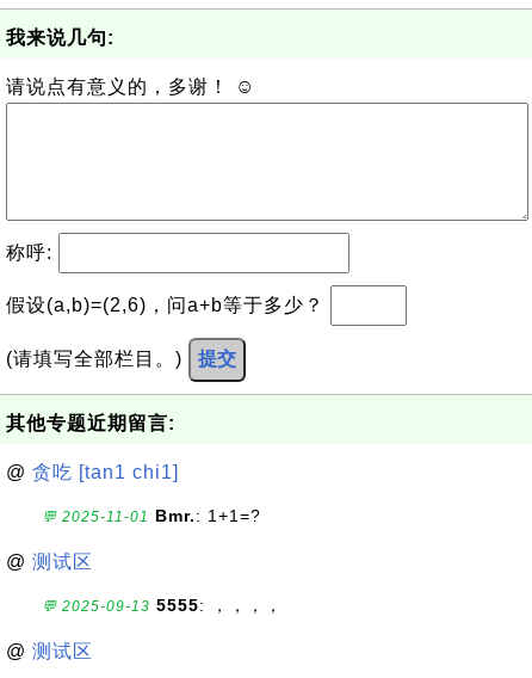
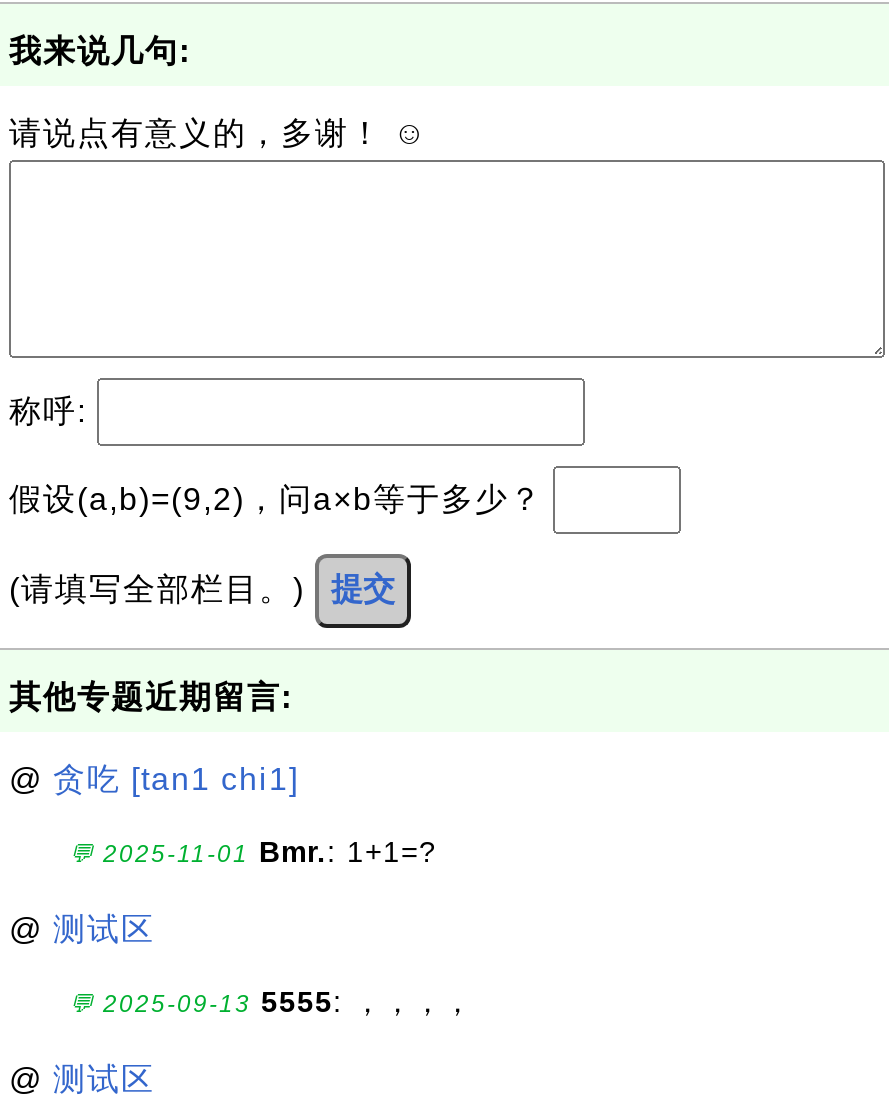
[6,295,330,315] 假设(a,b)=(2,6)，问a+b等于多少？ -> [9,482,553,516] 假设(a,b)=(9,2)，问a×b等于多少？

